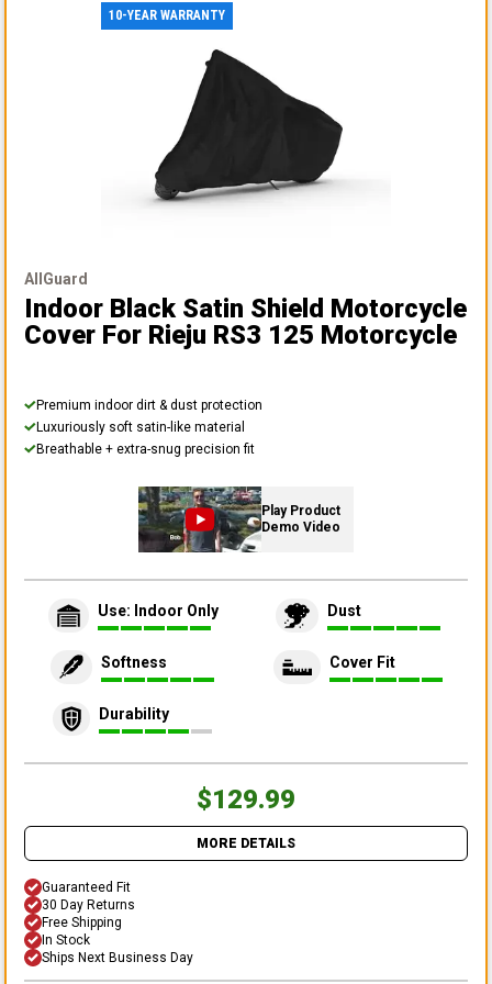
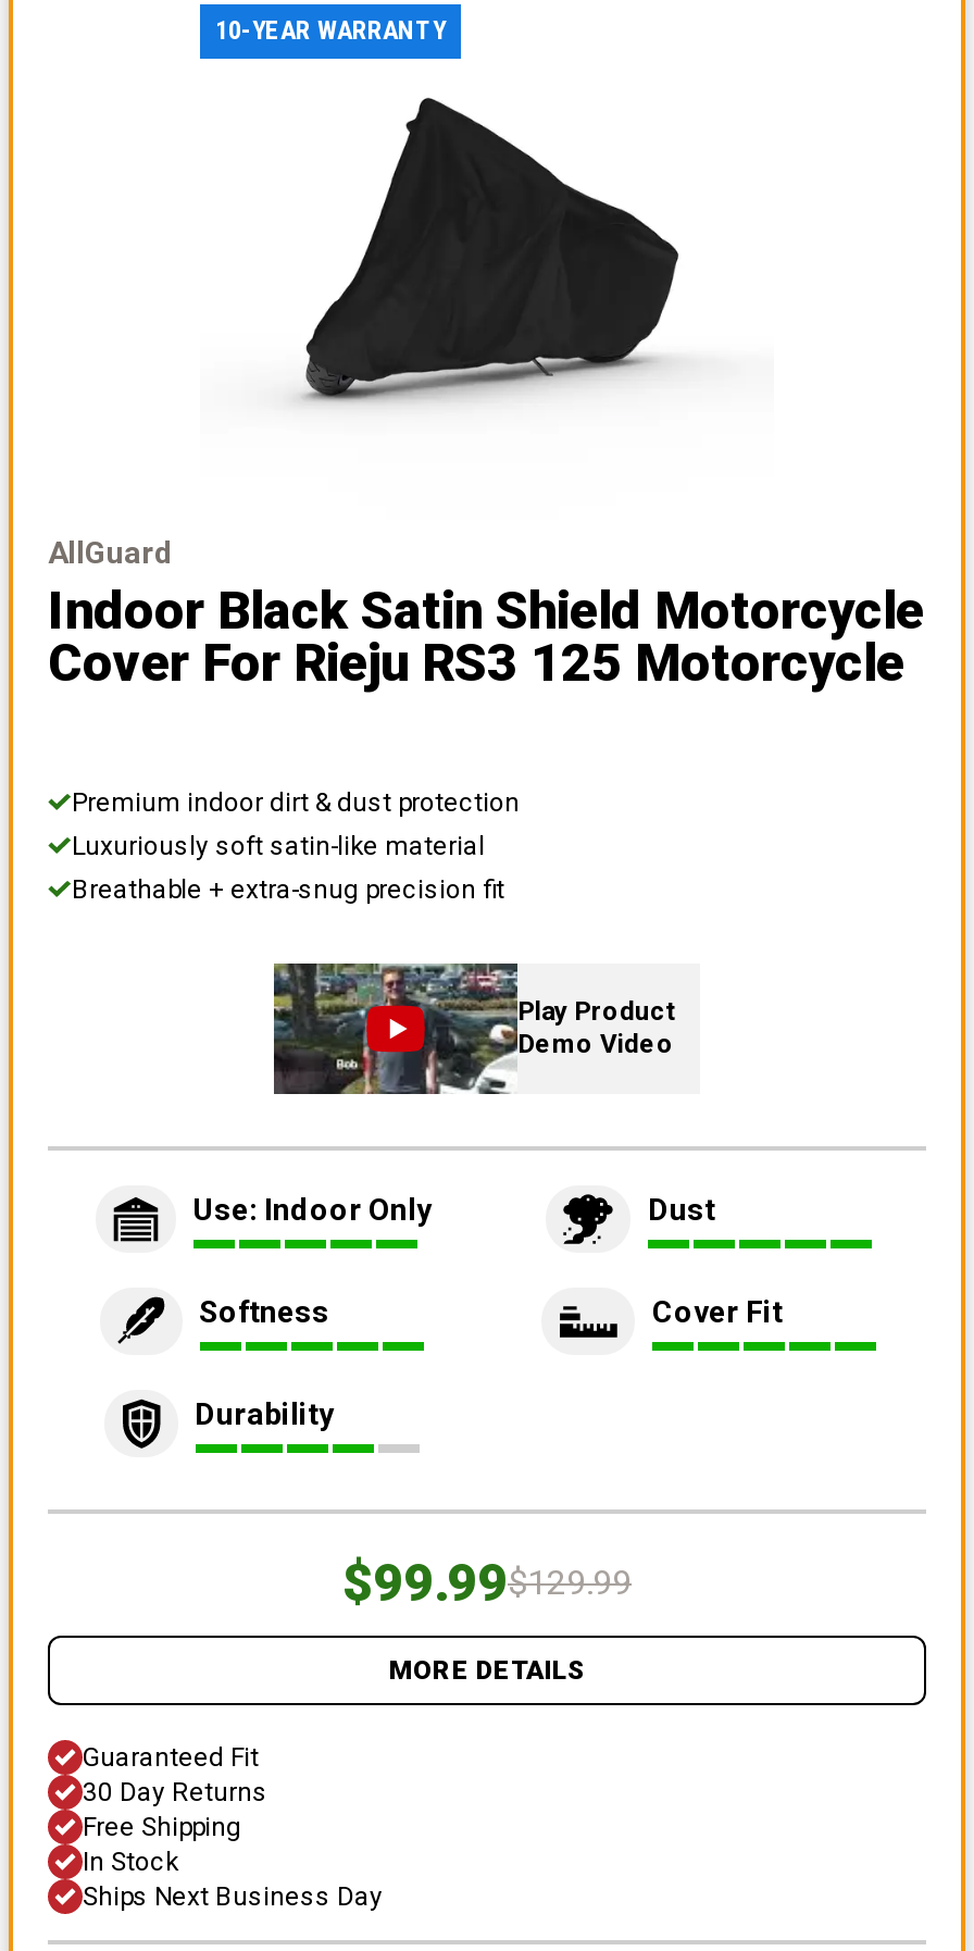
[197,784,295,815] $129.99 -> [342,1553,632,1614] $99.99$129.99

